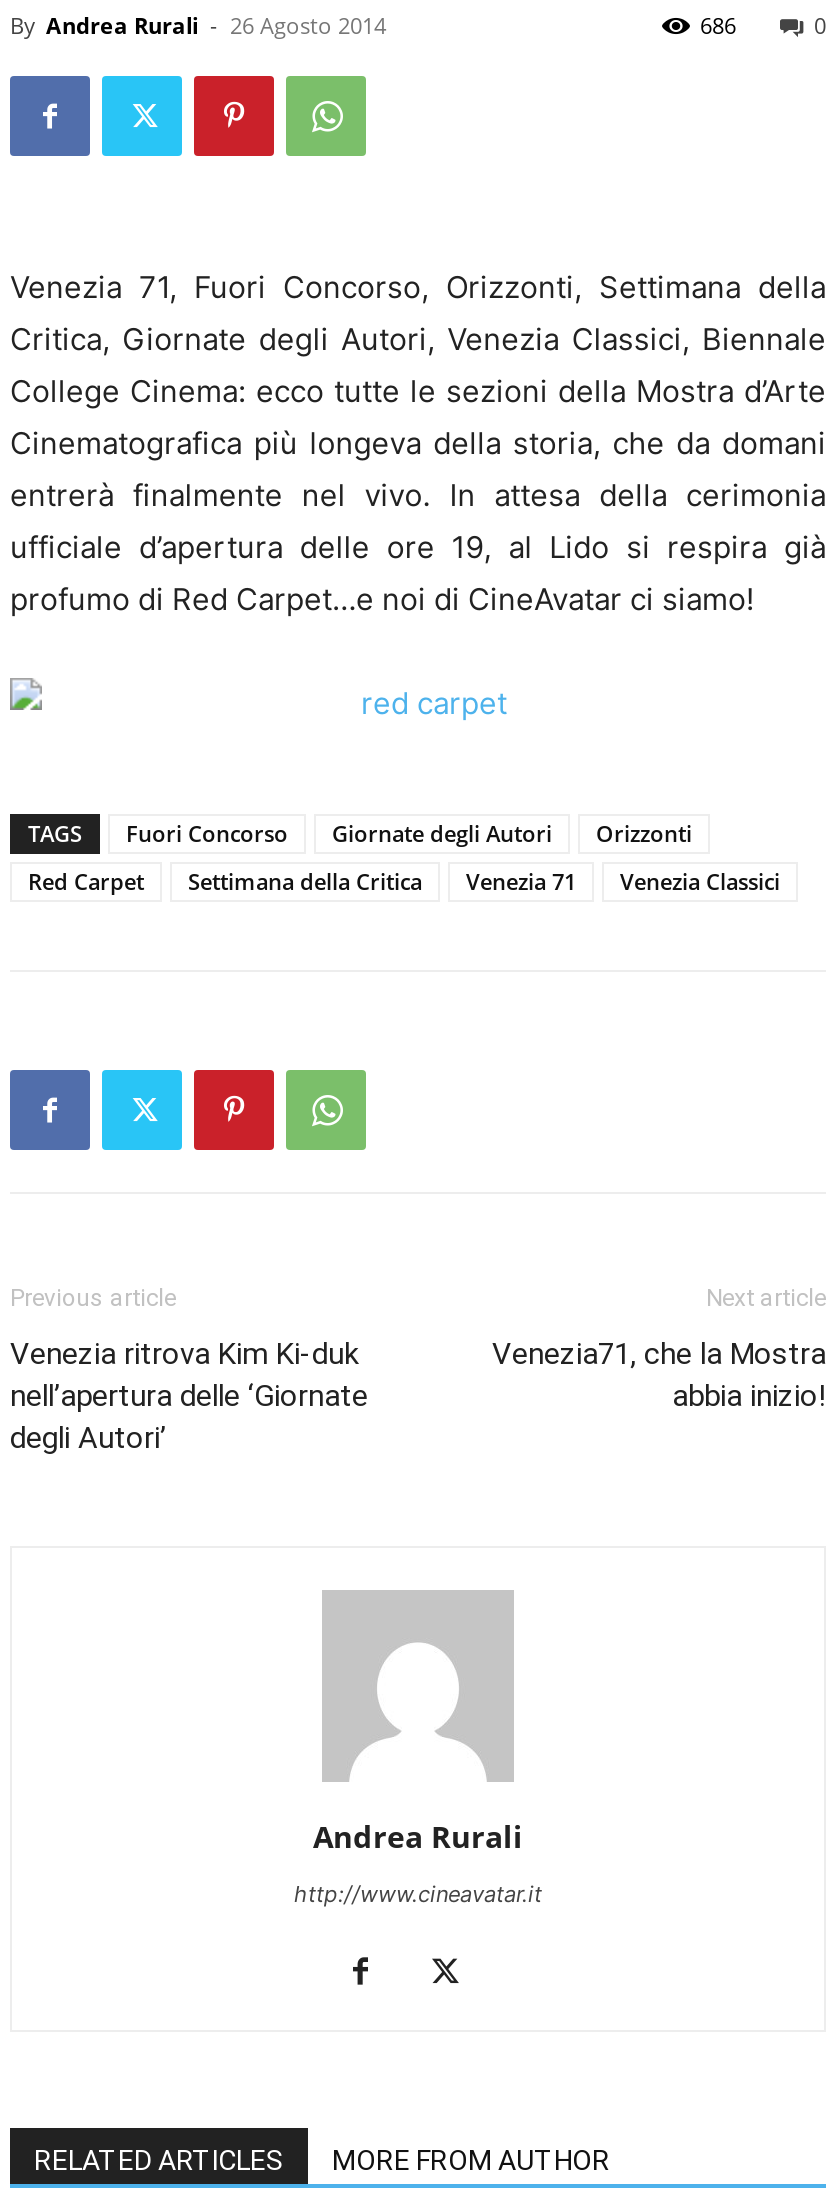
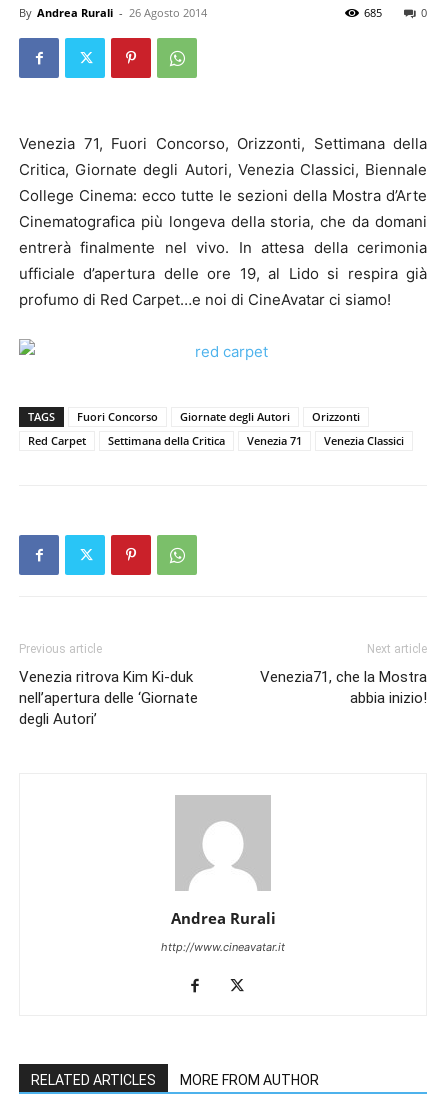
[700,10,736,40] 686 -> [364,5,382,20] 685

